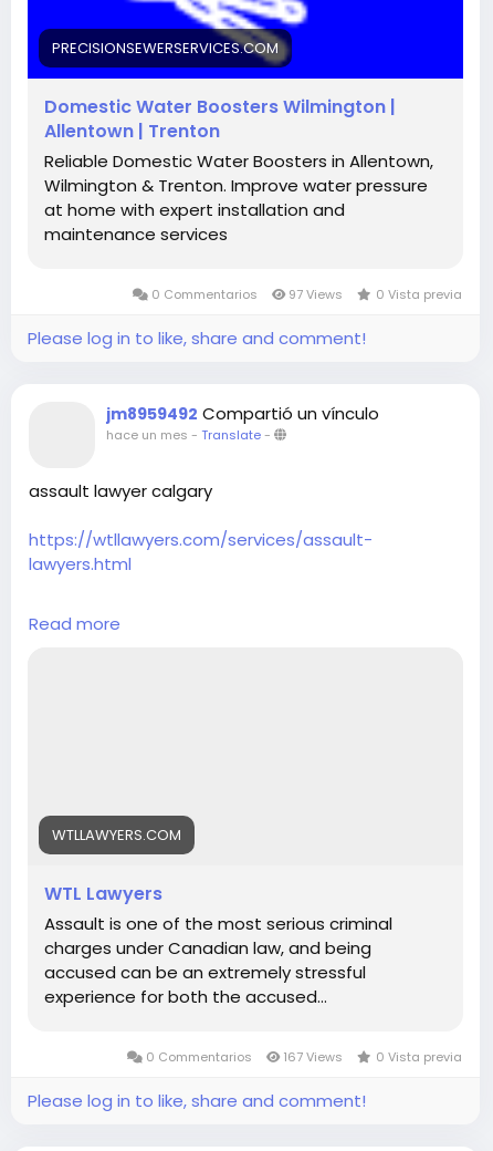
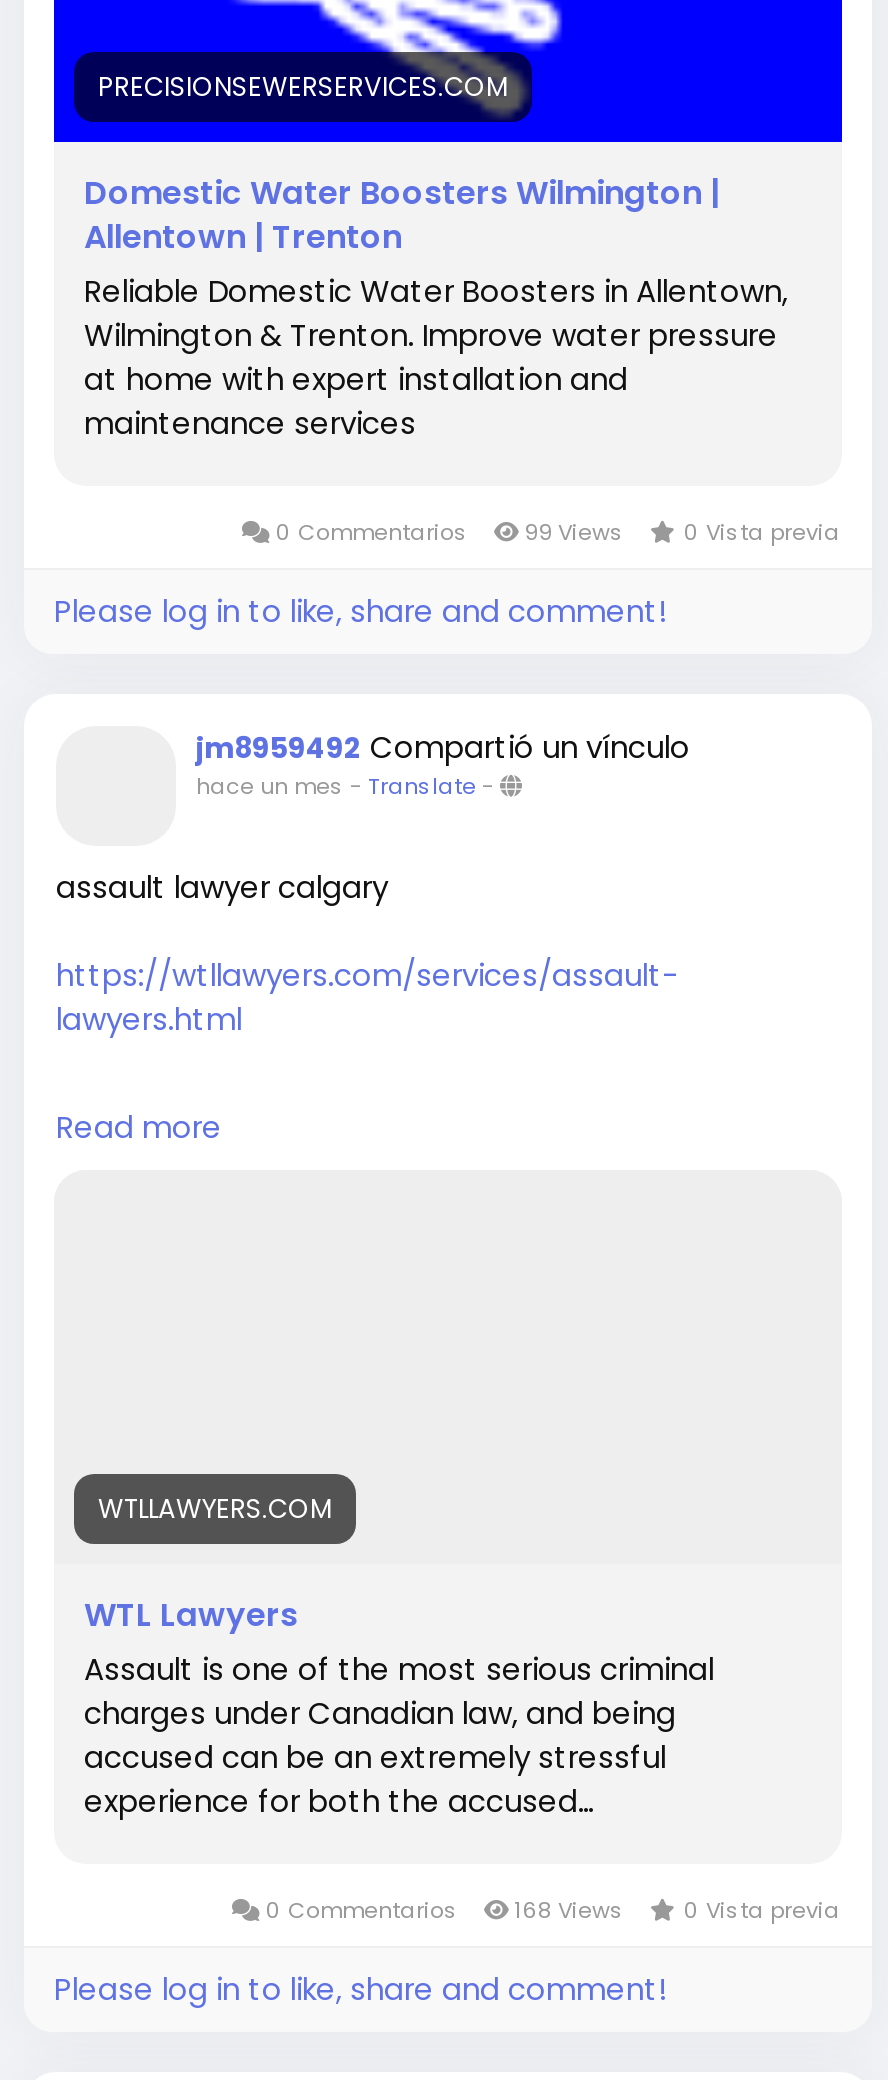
[148,286,462,303] 0 Commentarios 97 Views 0 Vista previa -> [270,516,840,548] 0 Commentarios 99 Views 0 Vista previa
[143,1048,462,1066] 0 Commentarios 167 Views 0 Vista previa -> [260,1894,840,1926] 0 Commentarios 168 Views 0 Vista previa

